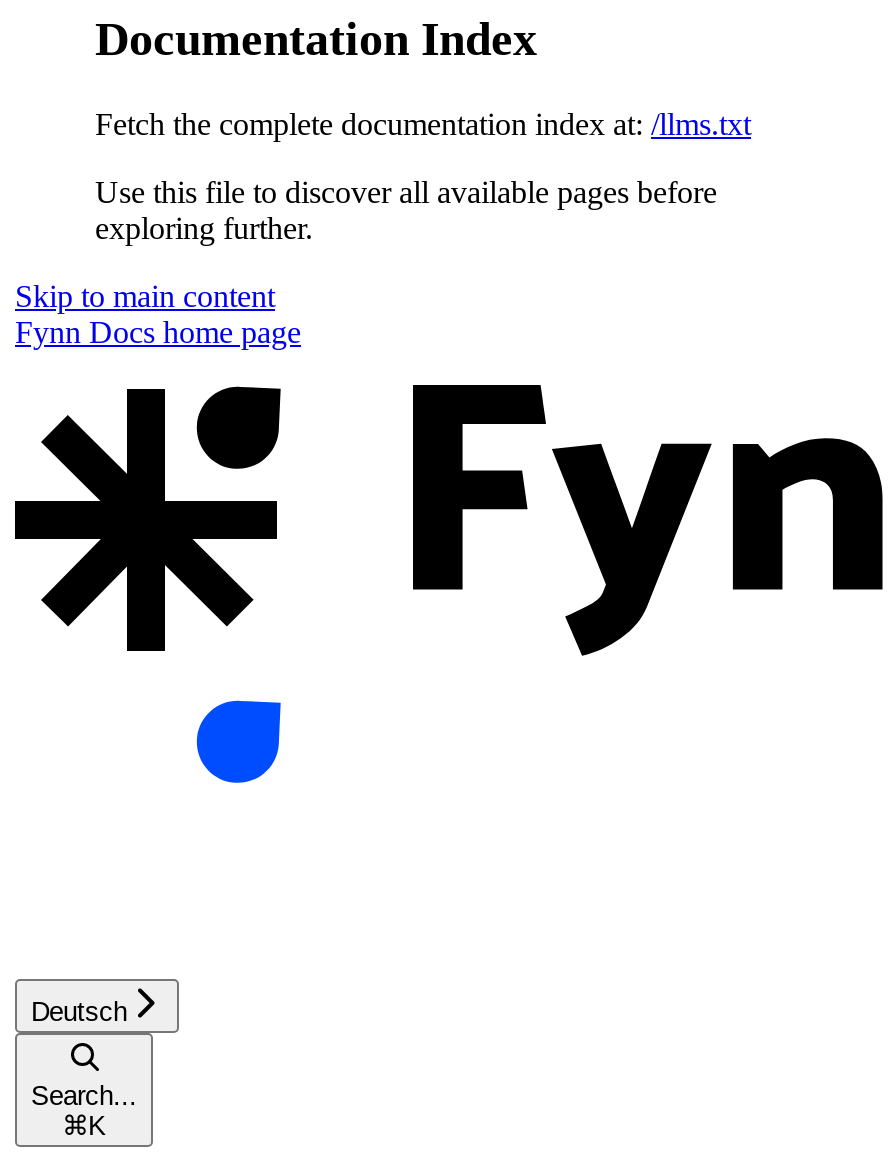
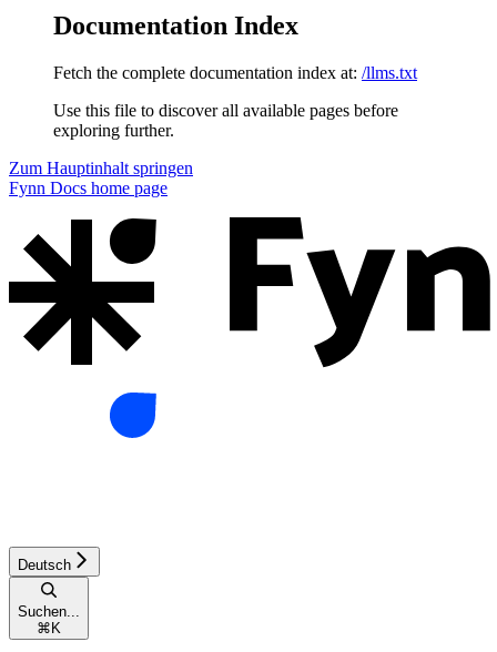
[15,279,275,313] Skip to main content -> [9,158,193,177] Zum Hauptinhalt springen
[31,1081,137,1111] Search... -> [18,603,80,620] Suchen...

